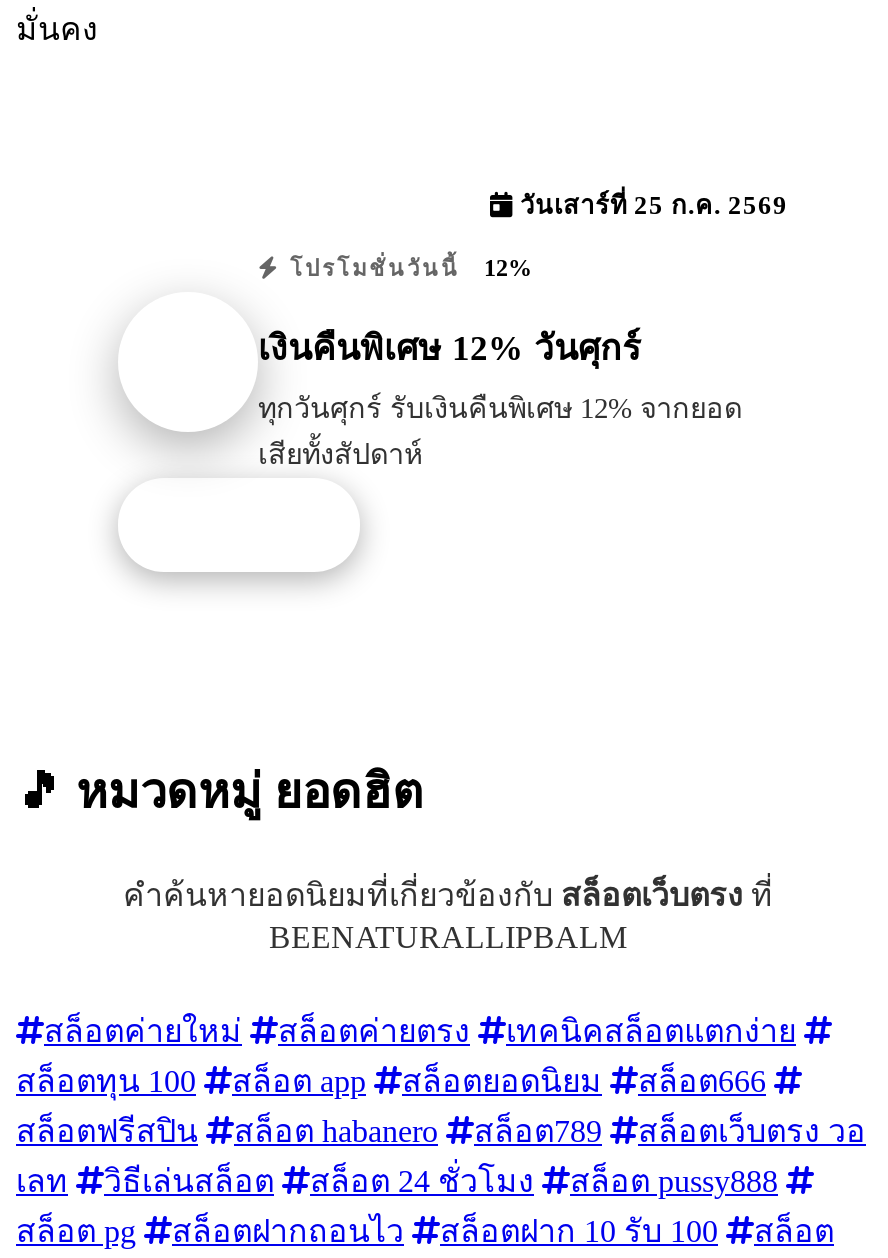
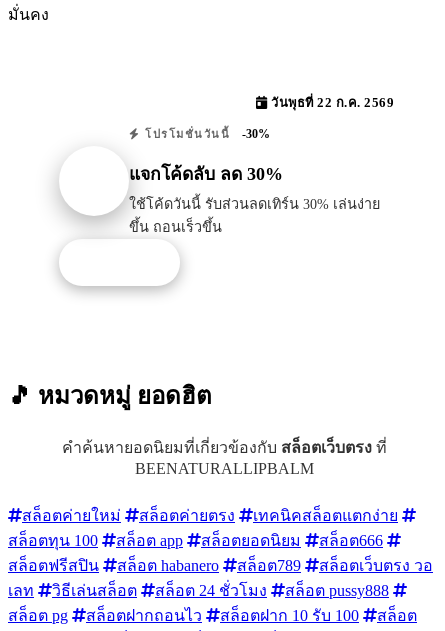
[513,192,788,220] วันเสาร์ที่ 25 ก.ค. 2569 -> [267,96,394,110] วันพุธที่ 22 ก.ค. 2569
[281,254,532,282] โปรโมชั่นวันนี้ 12% -> [140,127,270,141] โปรโมชั่นวันนี้ -30%
[258,327,640,367] เงินคืนพิเศษ 12% วันศุกร์ -> [129,163,283,183] แจกโค้ดลับ ลด 30%
[258,391,742,469] ทุกวันศุกร์ รับเงินคืนพิเศษ 12% จากยอด | เสียทั้งสัปดาห์ -> [129,195,380,234] ใช้โค้ดวันนี้ รับส่วนลดเทิร์น 30% เล่นง่าย | ขึ้น ถอนเร็วขึ้น

